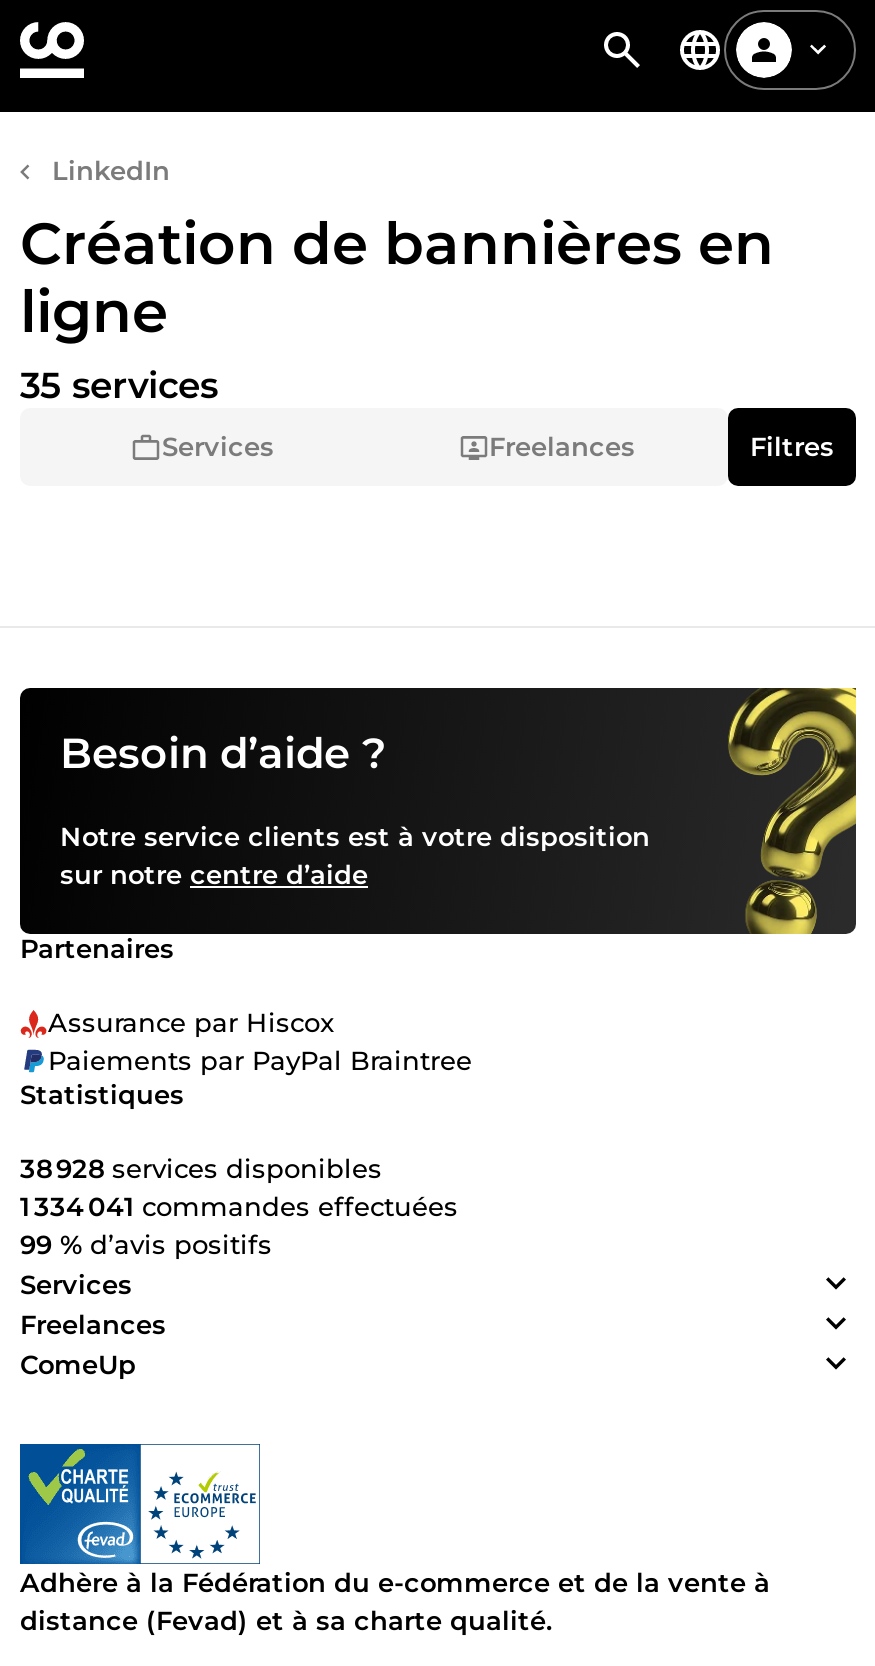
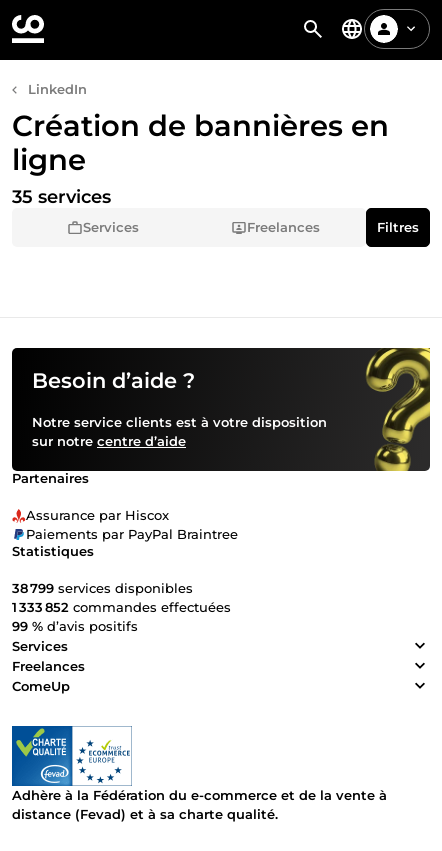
[20,1152,382,1184] 38 928 services disponibles -> [12,580,193,596] 38 799 services disponibles
[20,1190,458,1222] 1 334 041 commandes effectuées -> [12,599,231,615] 1 333 852 commandes effectuées

